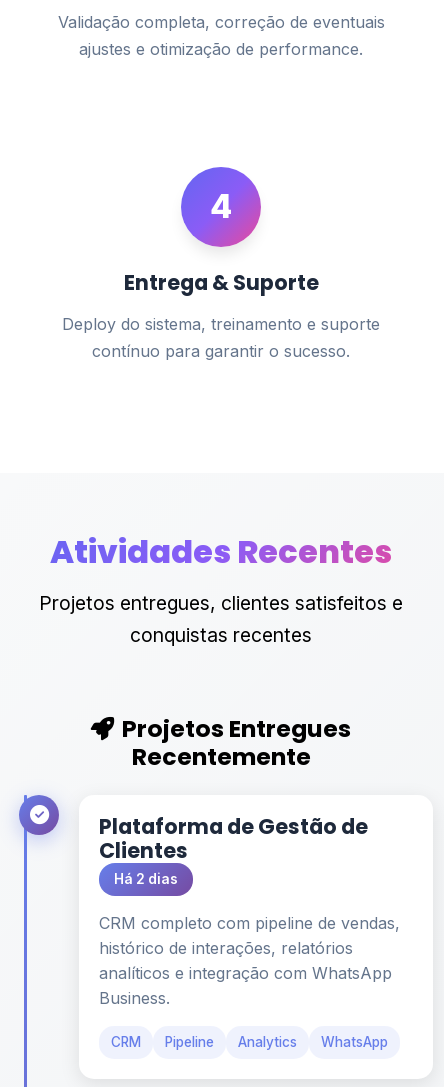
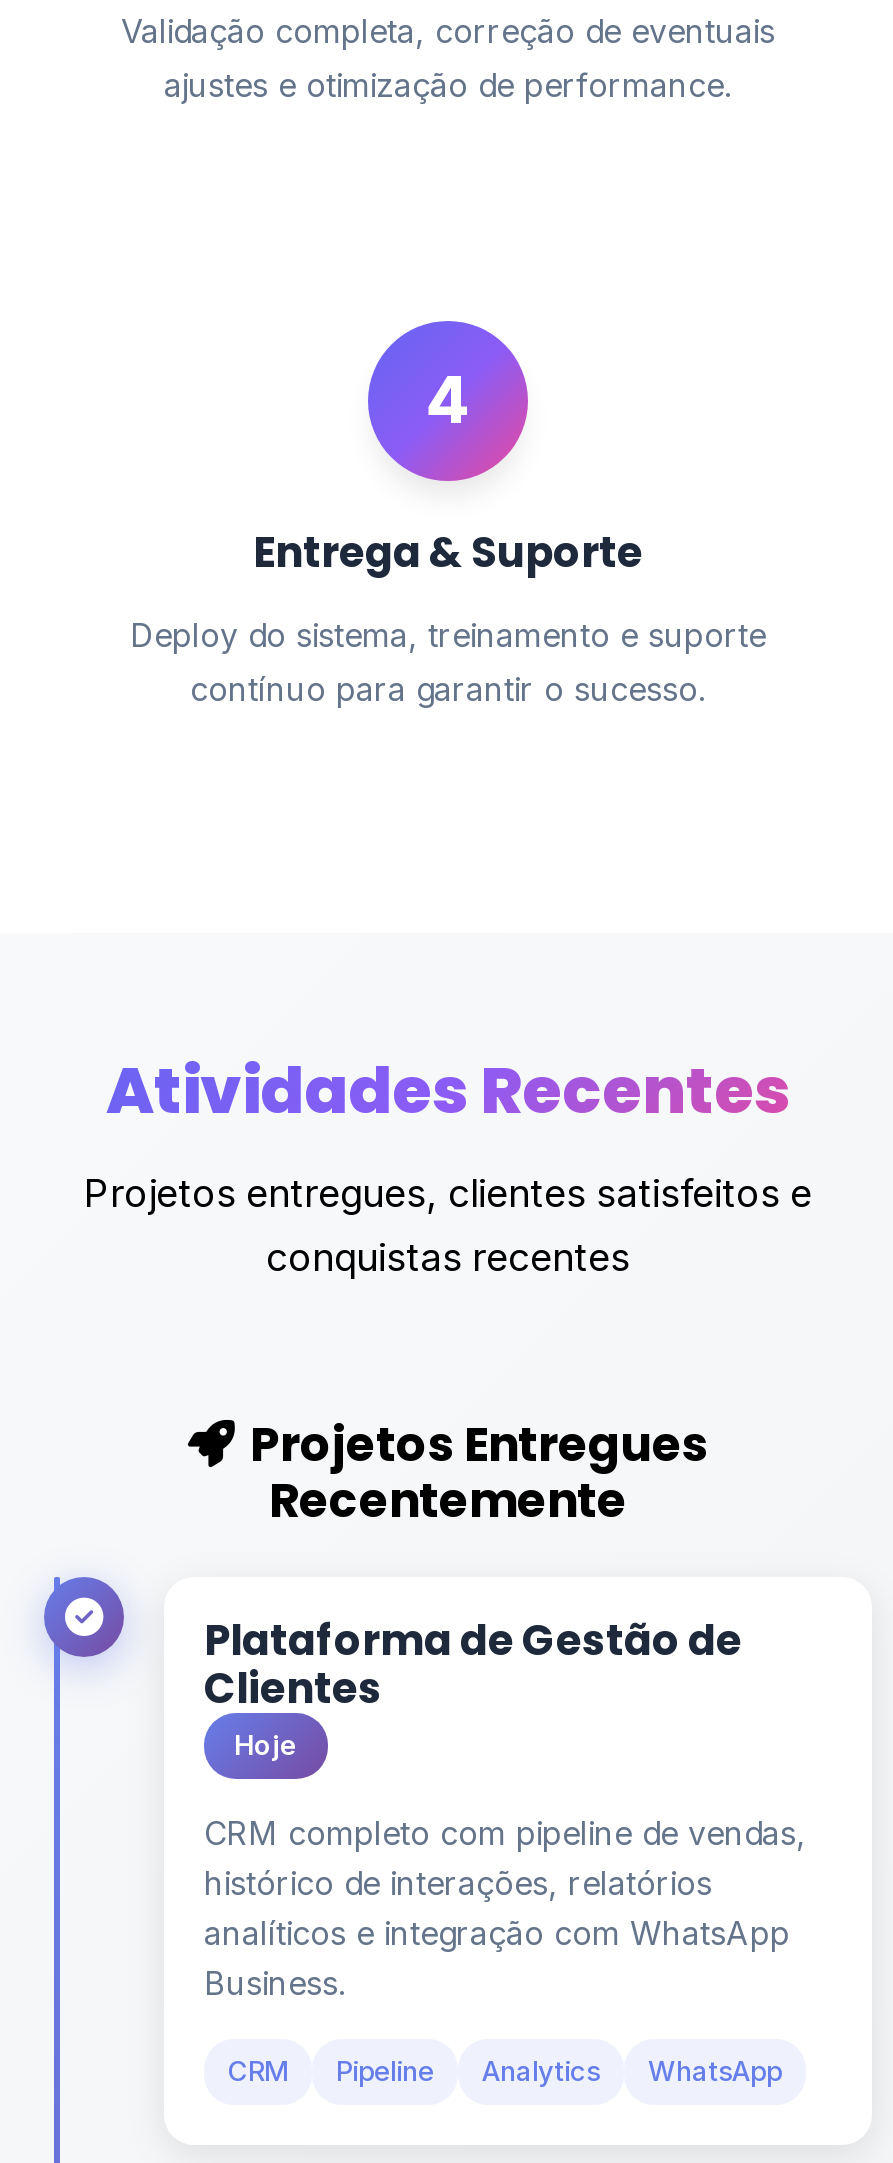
[114,871,178,887] Há 2 dias -> [234,1729,298,1761] Hoje

